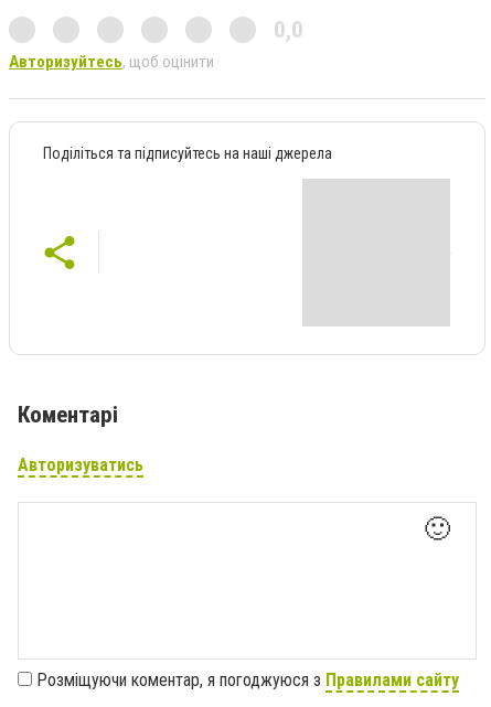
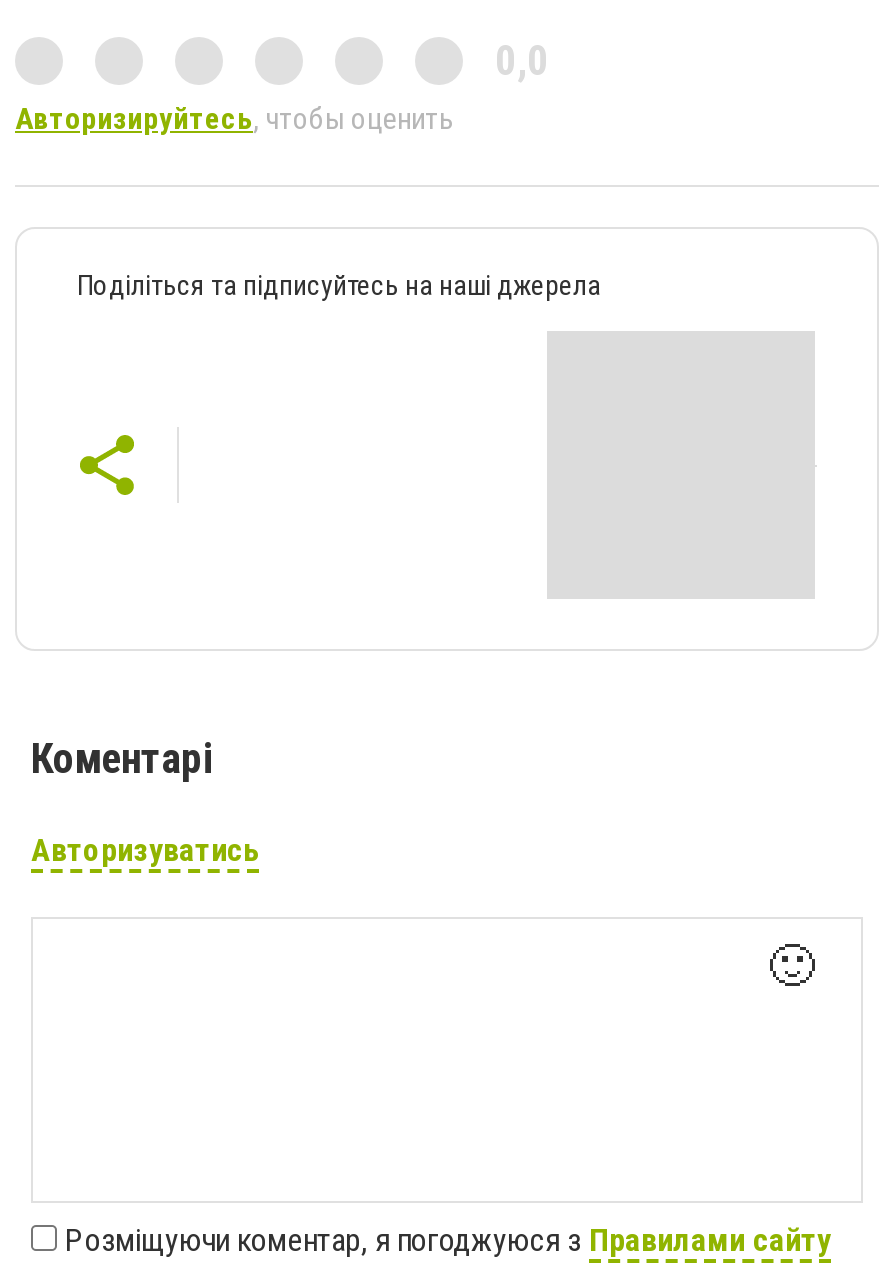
[9,51,214,71] Авторизуйтесь, щоб оцінити -> [15,100,453,136] Авторизируйтесь, чтобы оценить

